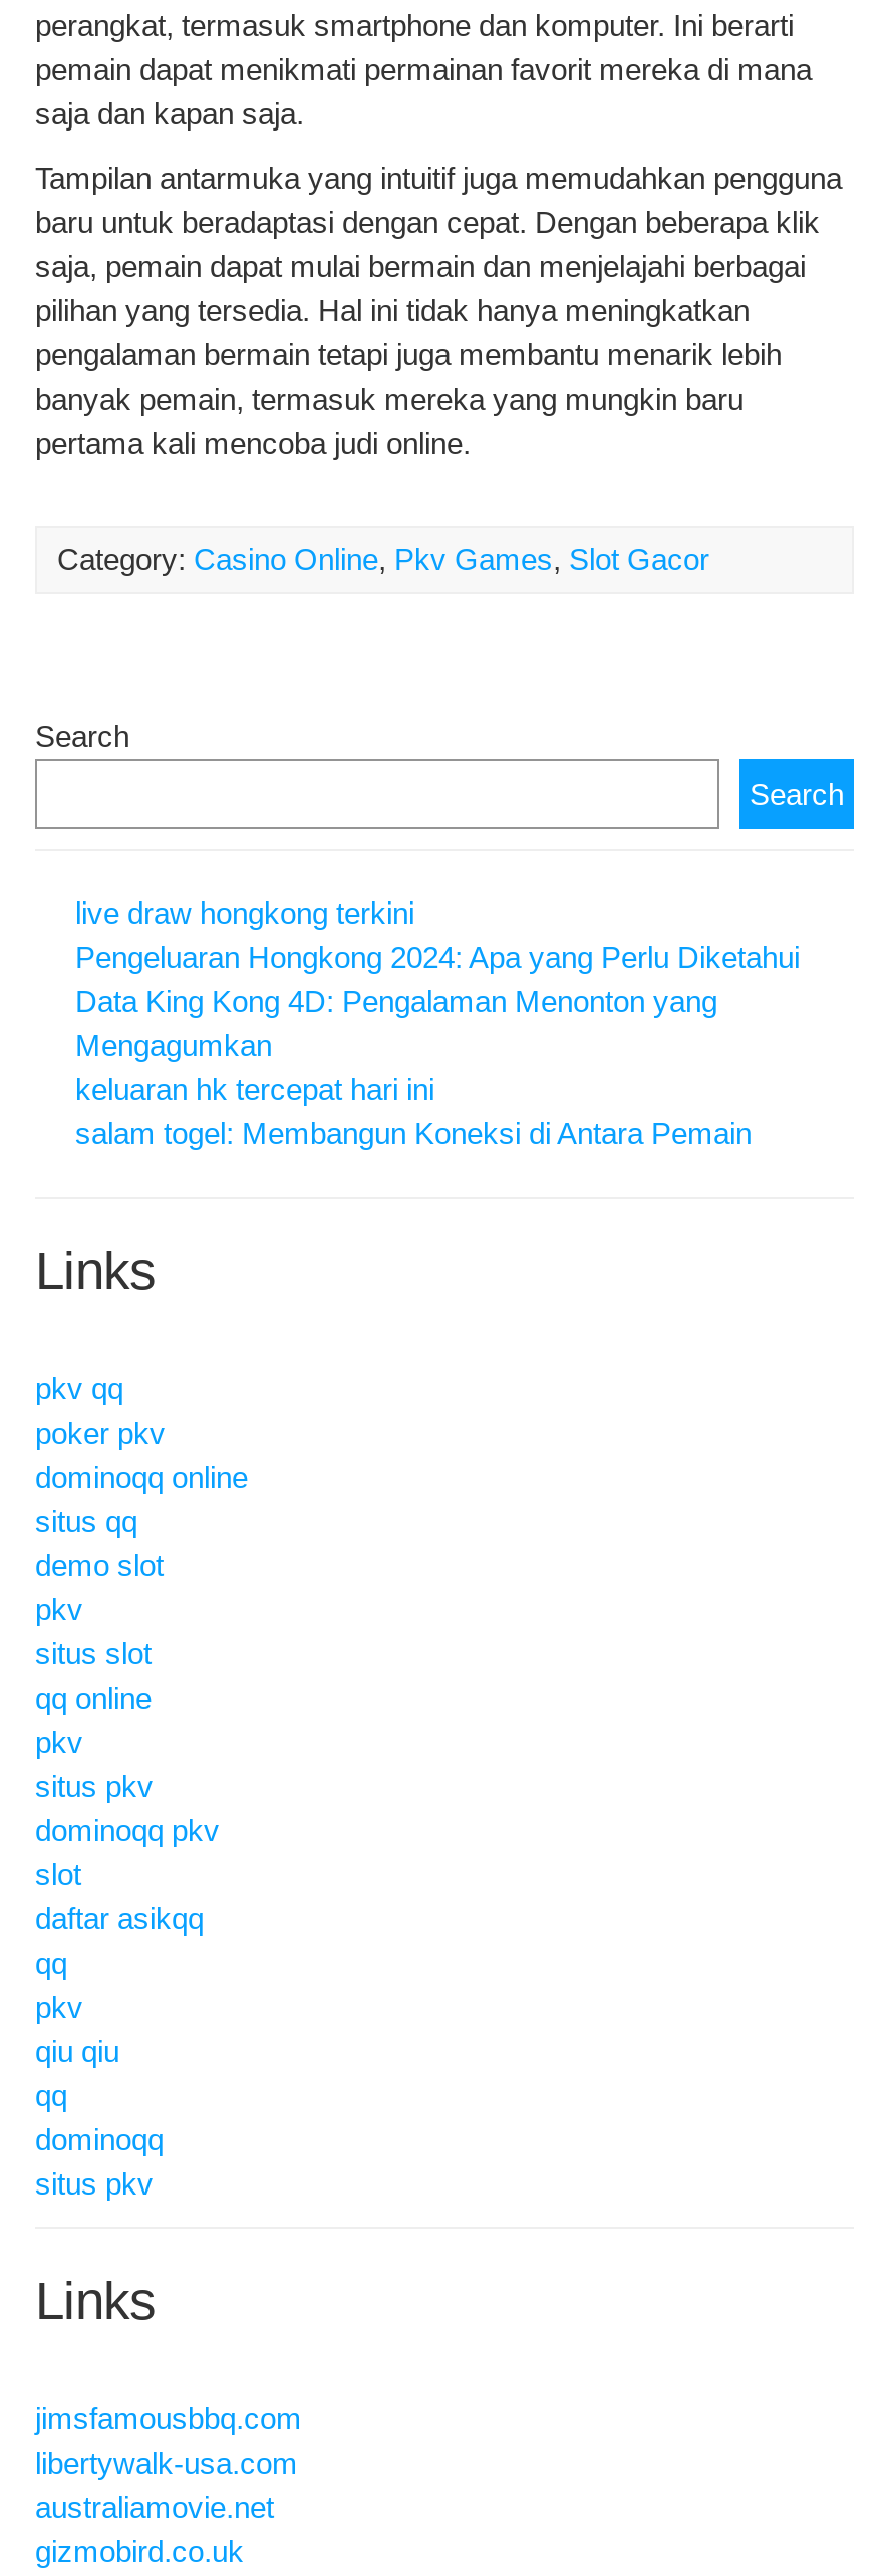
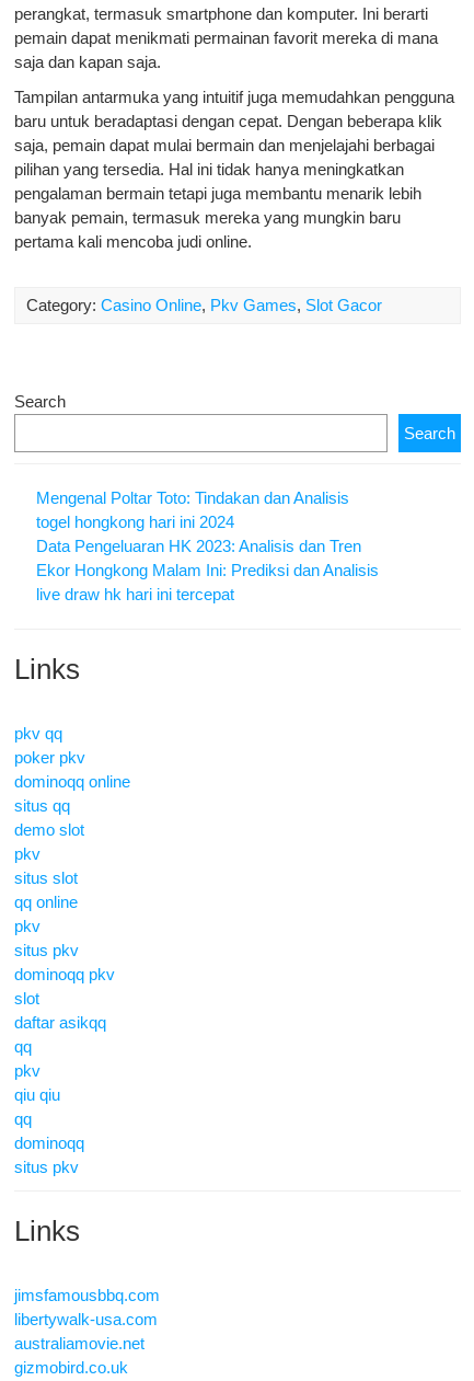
[75,895,800,1150] live draw hongkong terkini | Pengeluaran Hongkong 2024: Apa yang Perlu Diketahui | Data King Kong 4D: Pengalaman Menonton yang | Mengagumkan | keluaran hk tercepat hari ini | salam togel: Membangun Koneksi di Antara Pemain -> [36,488,379,603] Mengenal Poltar Toto: Tindakan dan Analisis | togel hongkong hari ini 2024 | Data Pengeluaran HK 2023: Analisis dan Tren | Ekor Hongkong Malam Ini: Prediksi dan Analisis | live draw hk hari ini tercepat

